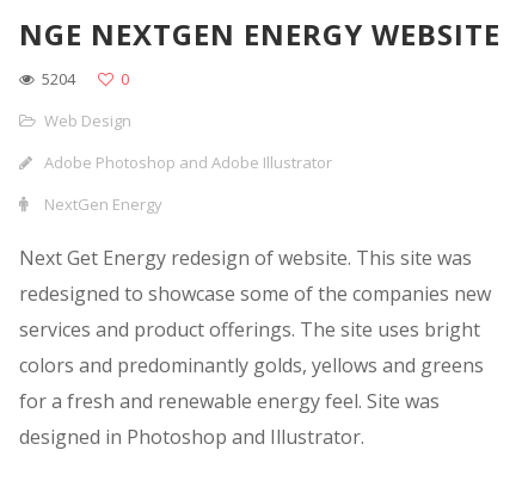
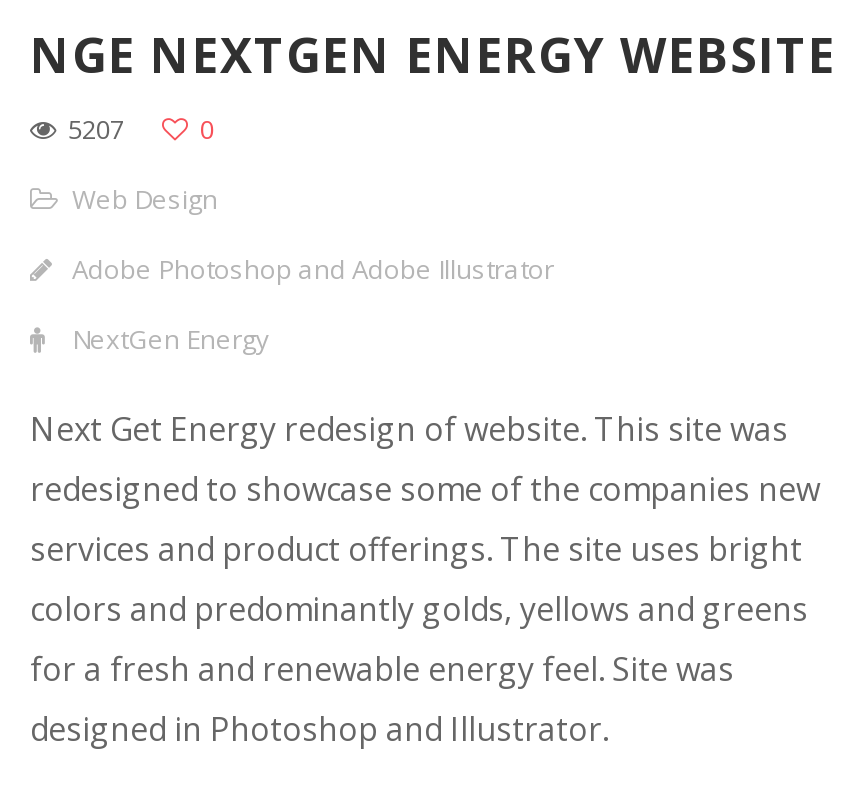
[42,68,75,90] 5204 -> [68,111,124,147] 5207

